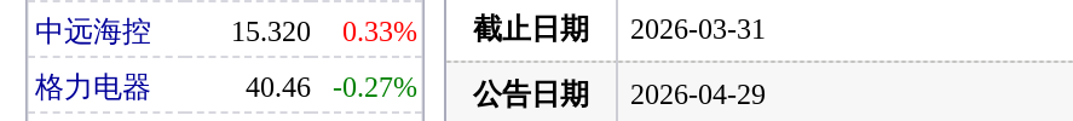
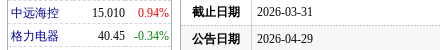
[231,15,311,48] 15.320 -> [92,6,125,20] 15.010
[342,15,417,48] 0.33% -> [138,6,169,20] 0.94%
[246,70,311,104] 40.46 -> [98,29,125,43] 40.45
[333,70,417,104] -0.27% -> [134,29,169,43] -0.34%

